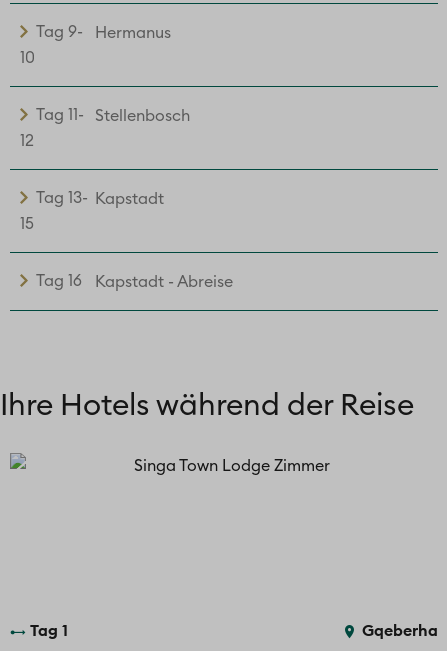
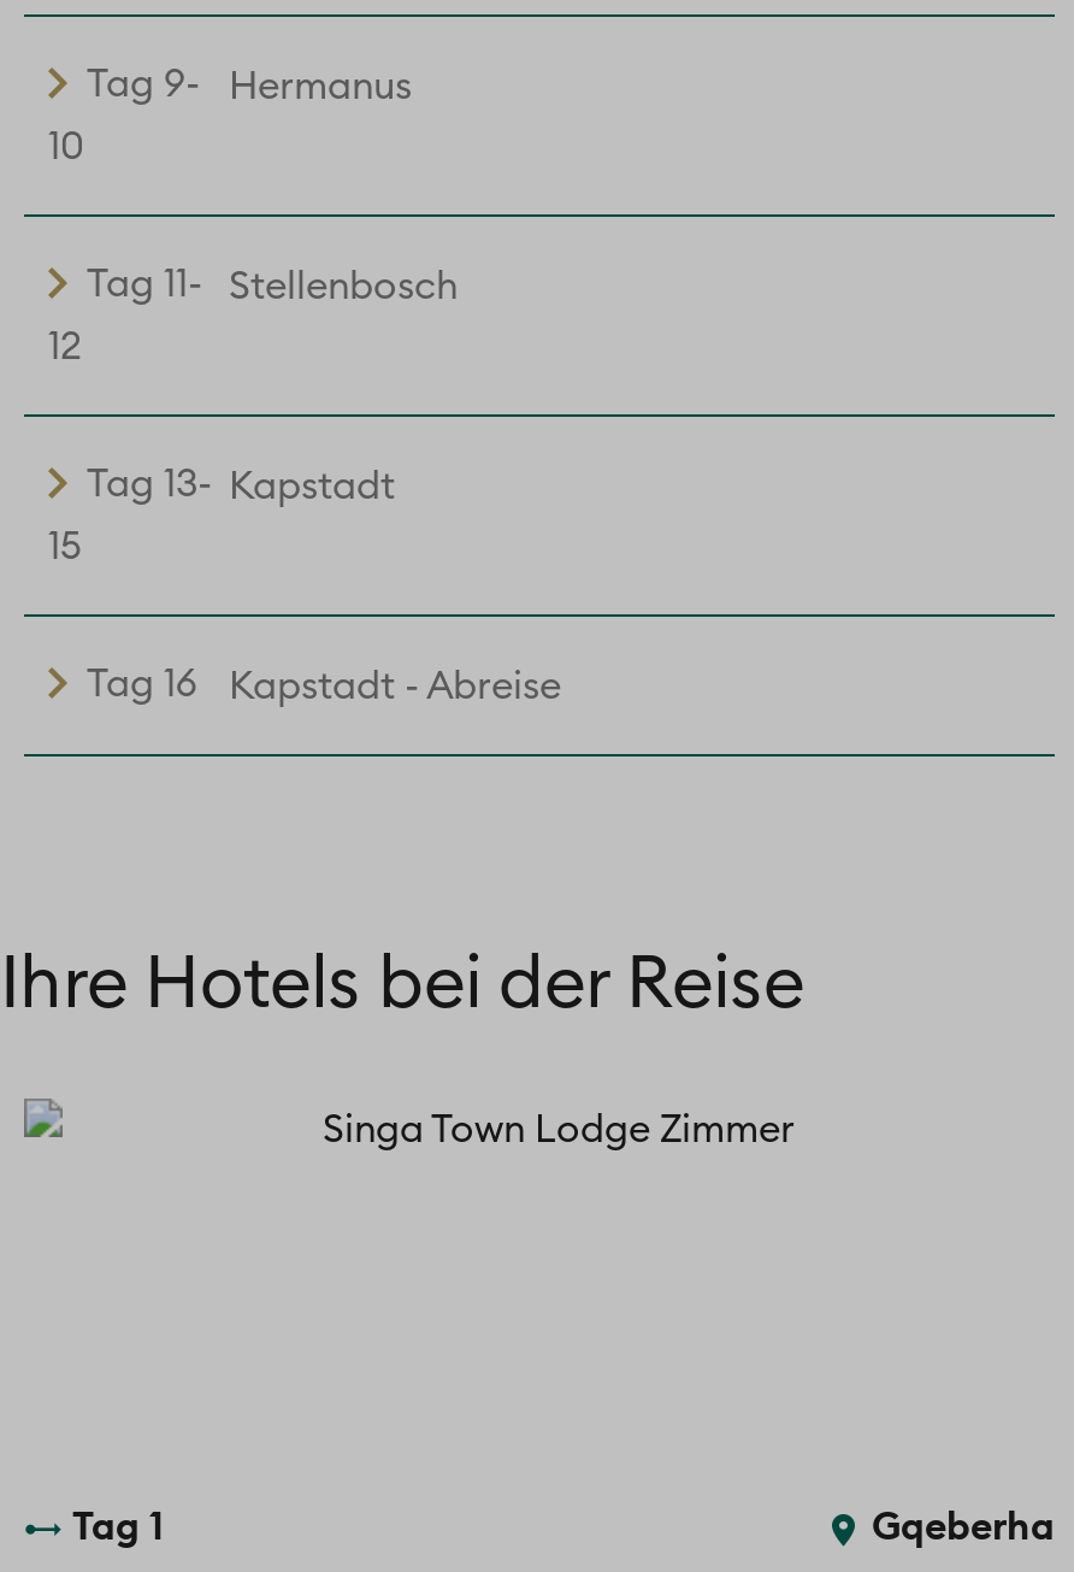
[0,391,414,421] Ihre Hotels während der Reise -> [0,949,804,1021] Ihre Hotels bei der Reise

